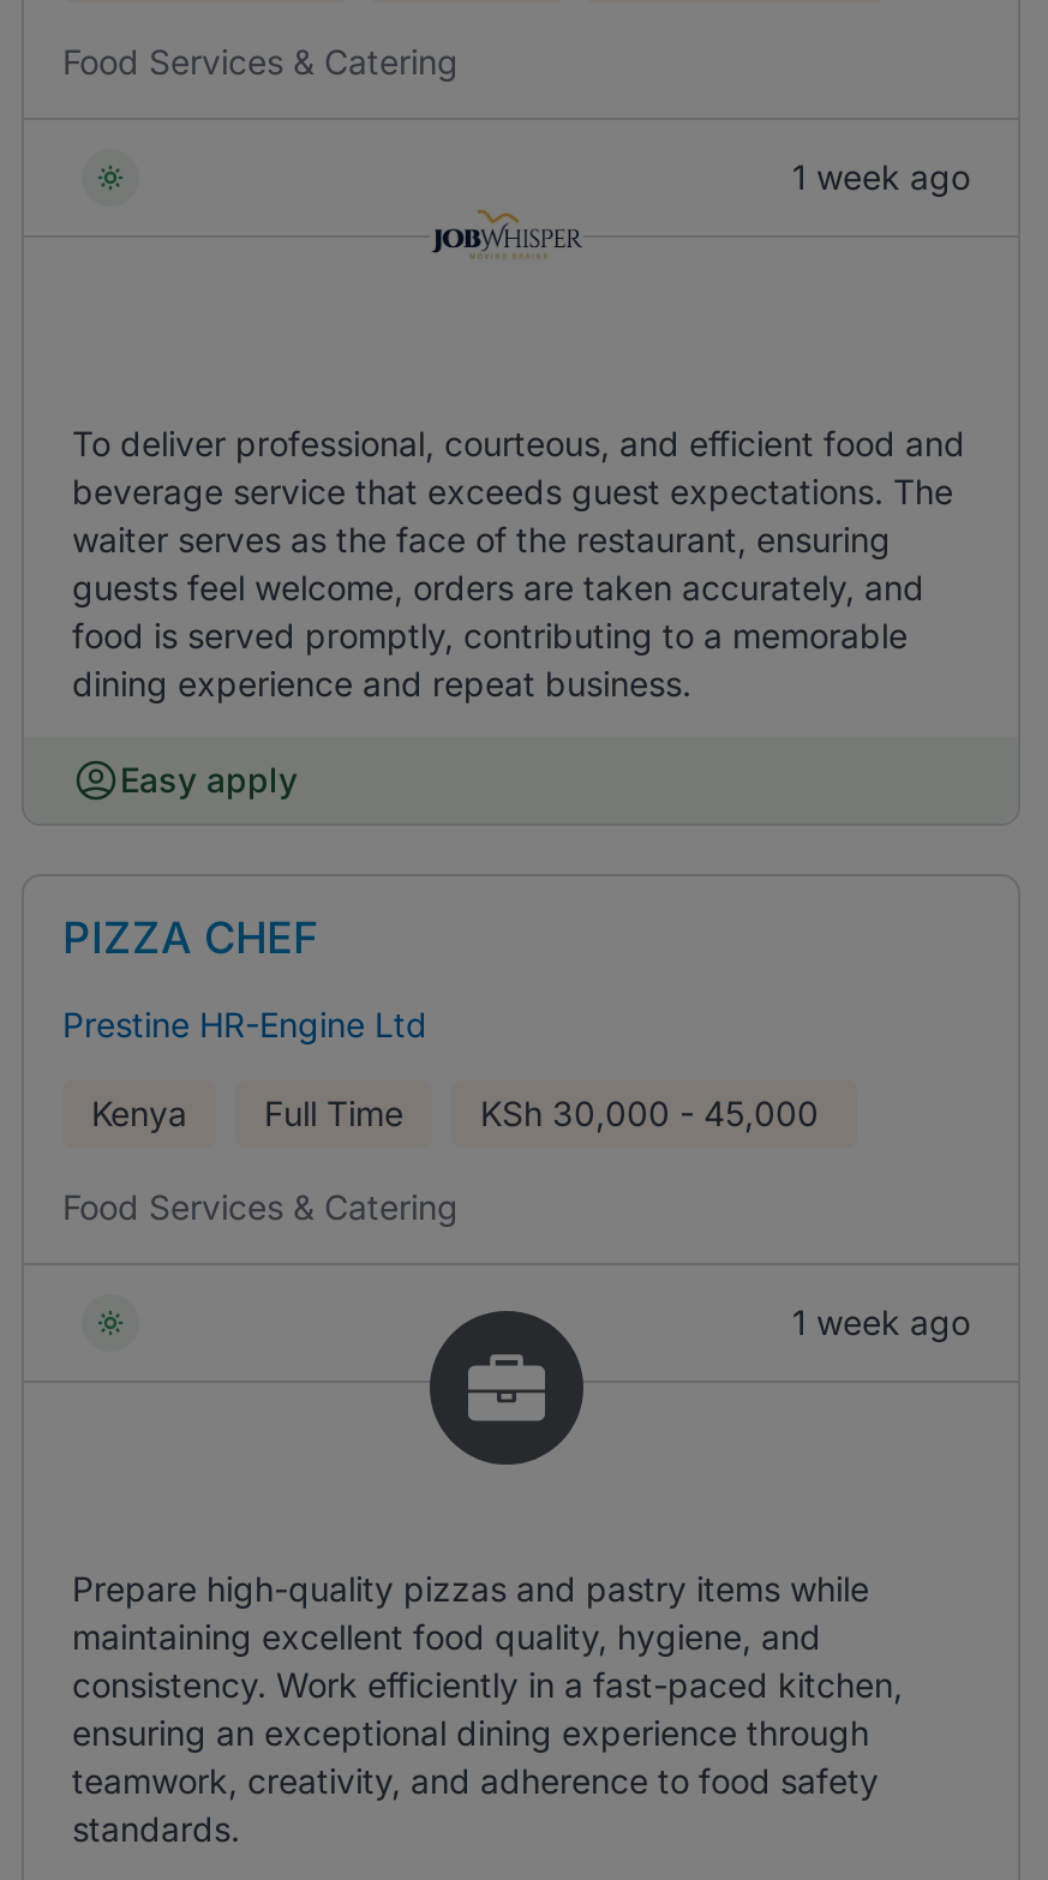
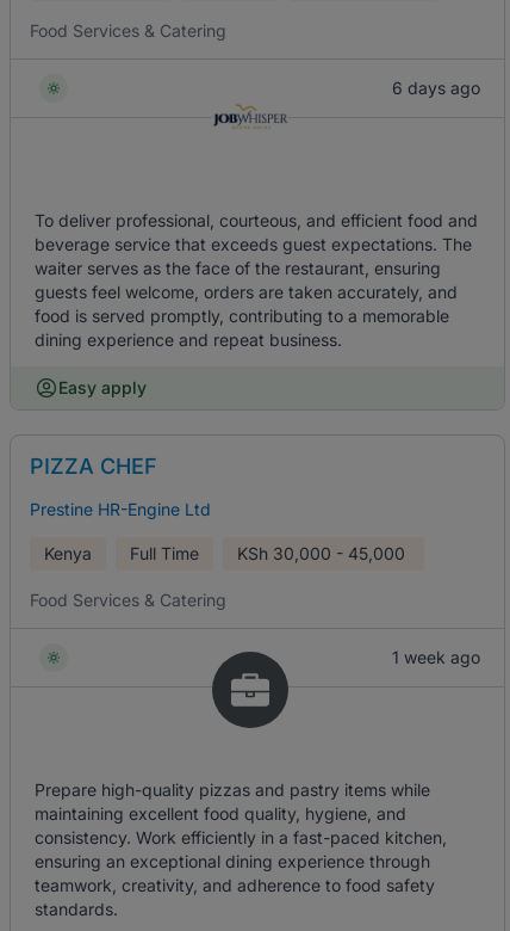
[792,156,970,197] 1 week ago -> [392,78,480,98] 6 days ago

